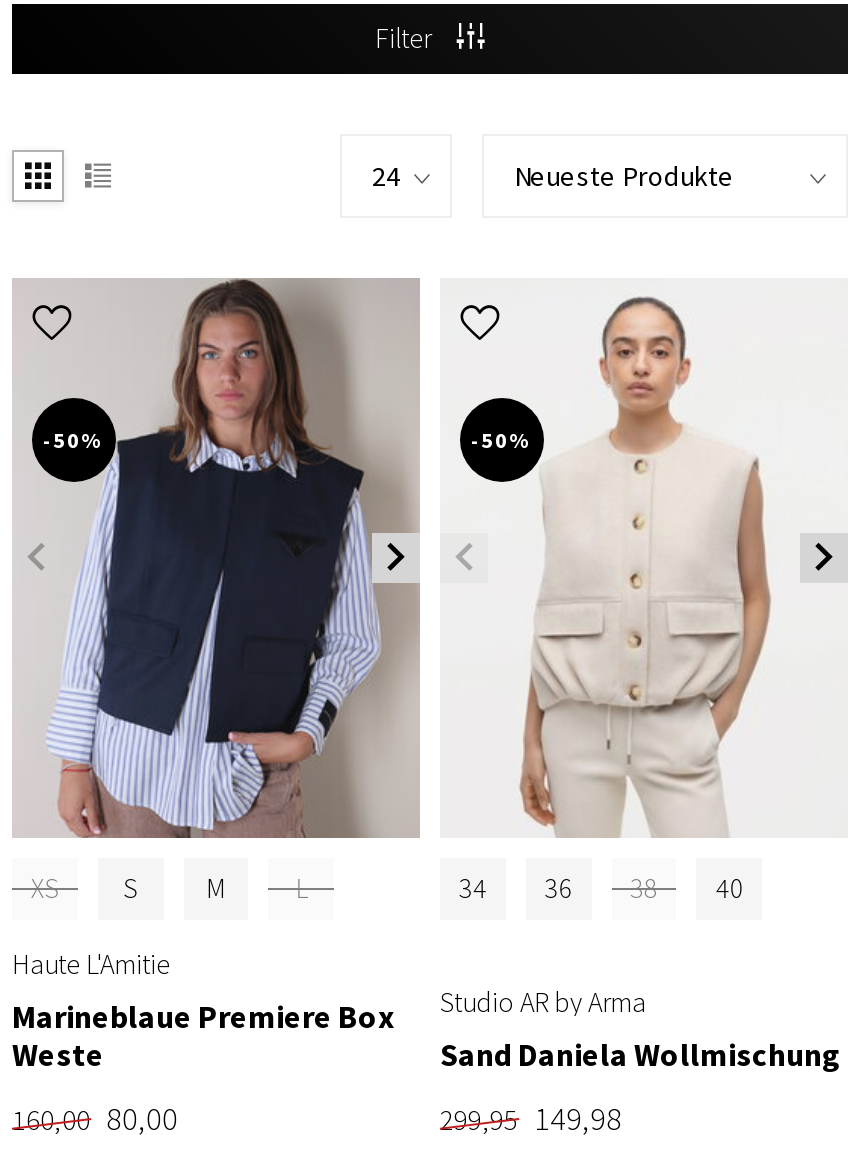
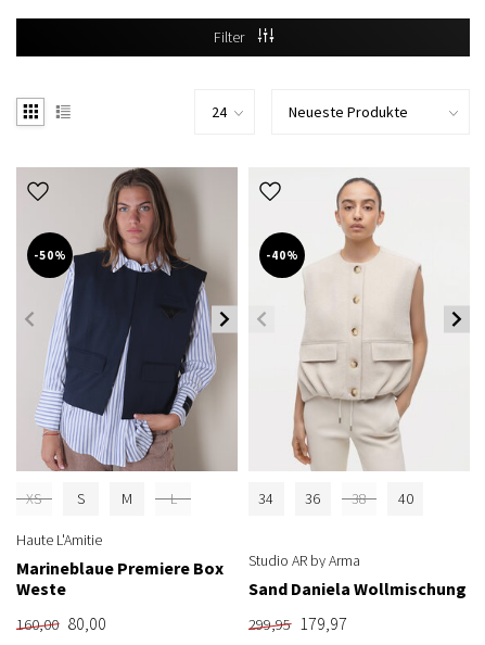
[471,425,533,453] -50% -> [265,247,299,262] -40%
[440,1097,622,1137] 299,95 149,98 -> [248,612,347,634] 299,95 179,97

